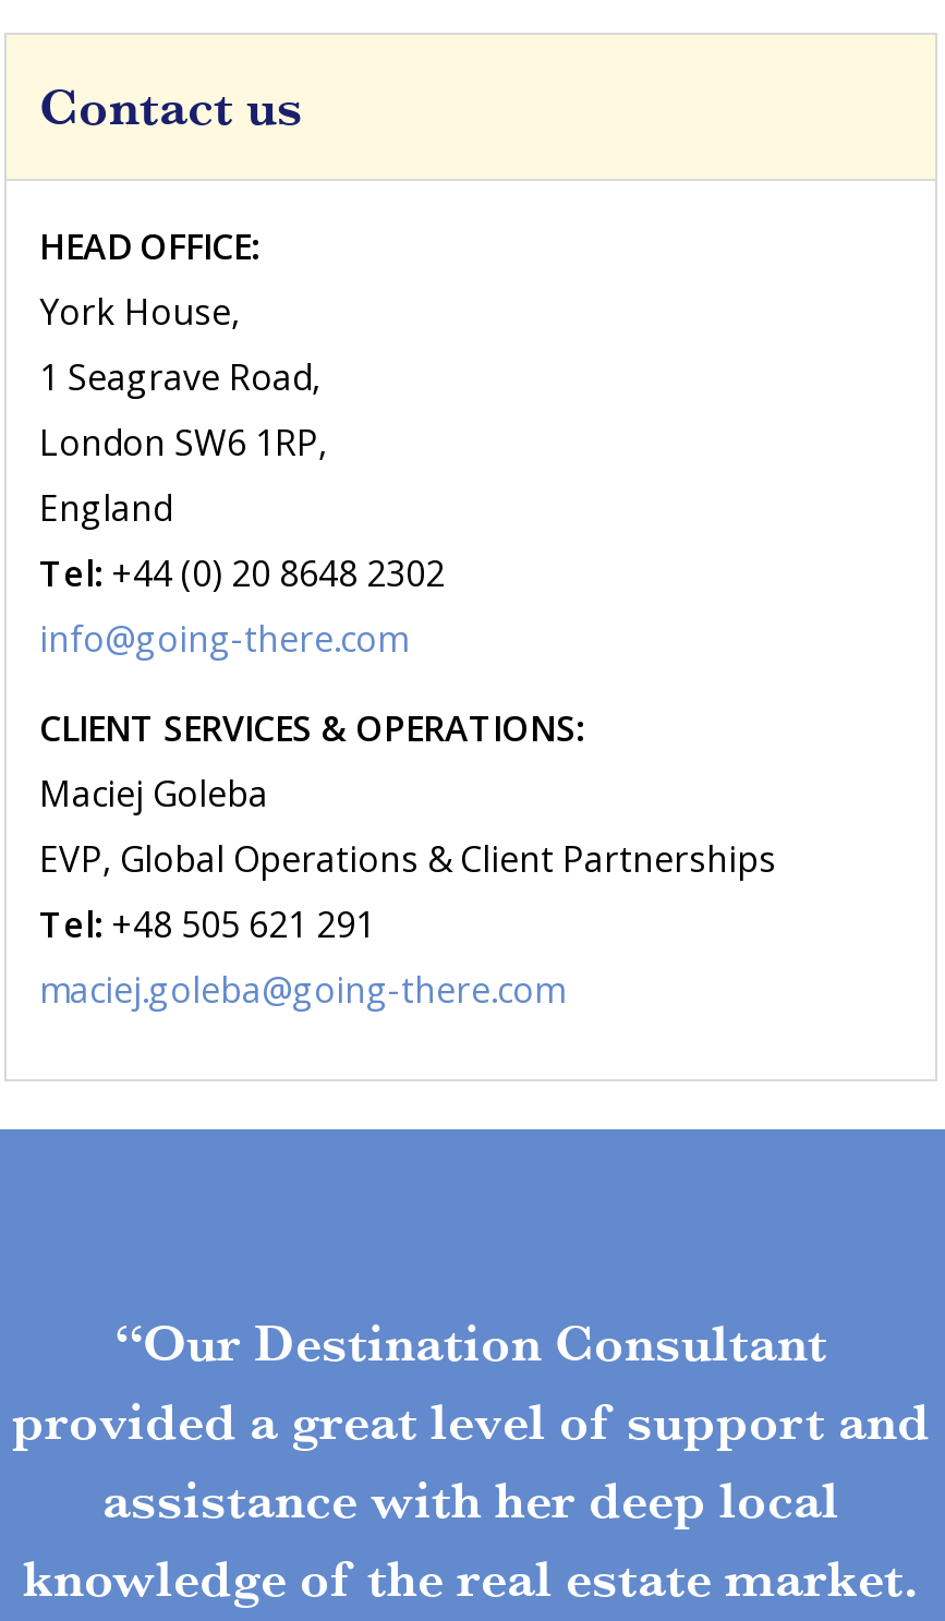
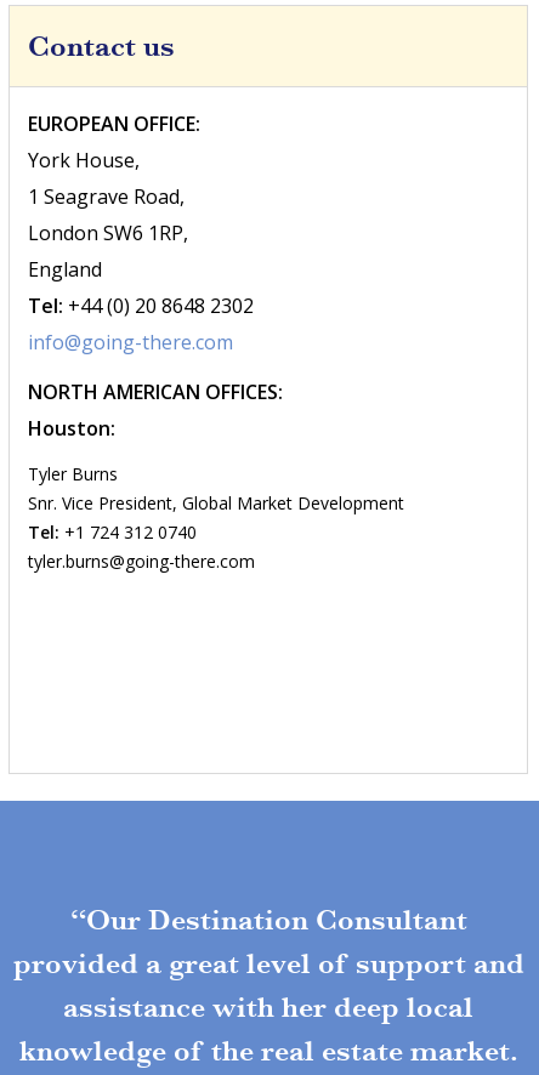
[39,222,259,270] HEAD OFFICE: -> [28,110,200,137] EUROPEAN OFFICE:
[39,704,776,1014] CLIENT SERVICES & OPERATIONS: | Maciej Goleba | EVP, Global Operations & Client Partnerships | Tel: +48 505 621 291 | maciej.goleba@going-there.com -> [28,379,404,573] NORTH AMERICAN OFFICES: | Houston: | Tyler Burns | Snr. Vice President, Global Market Development | Tel: +1 724 312 0740 | tyler.burns@going-there.com

